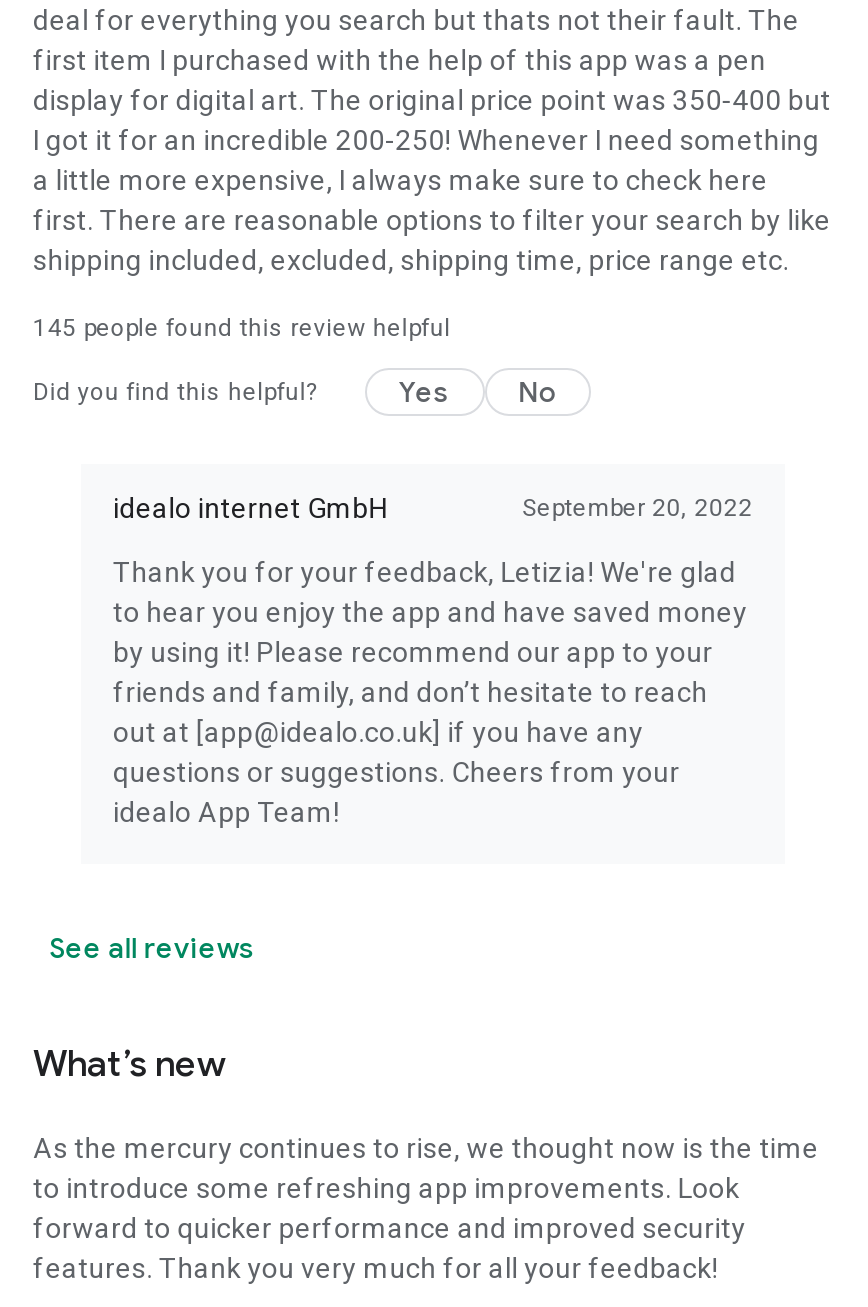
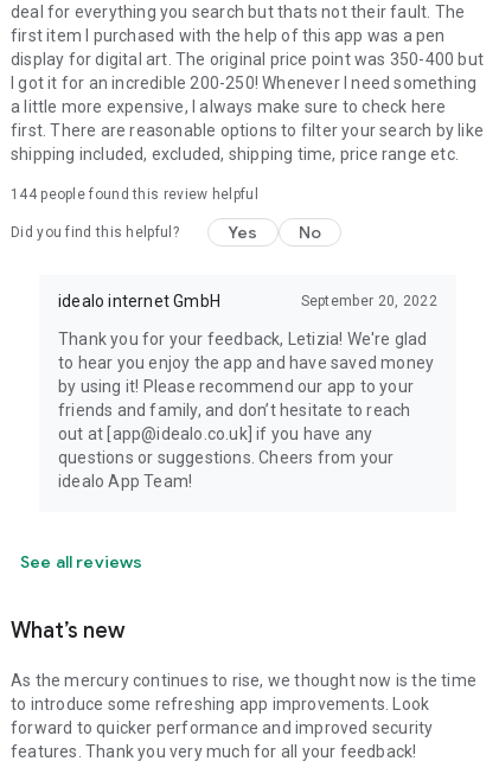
[33,314,451,342] 145 people found this review helpful -> [11,186,258,203] 144 people found this review helpful

